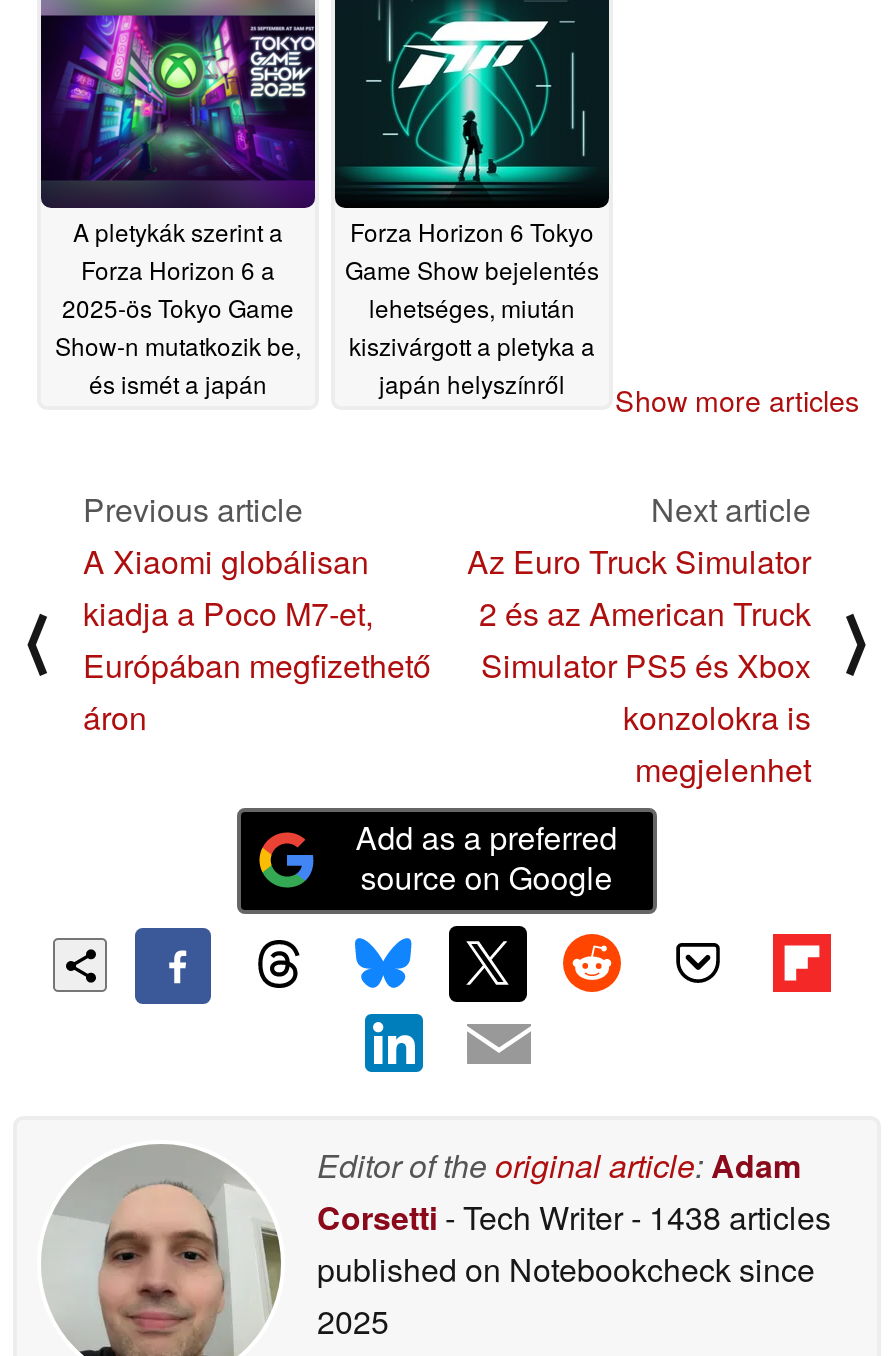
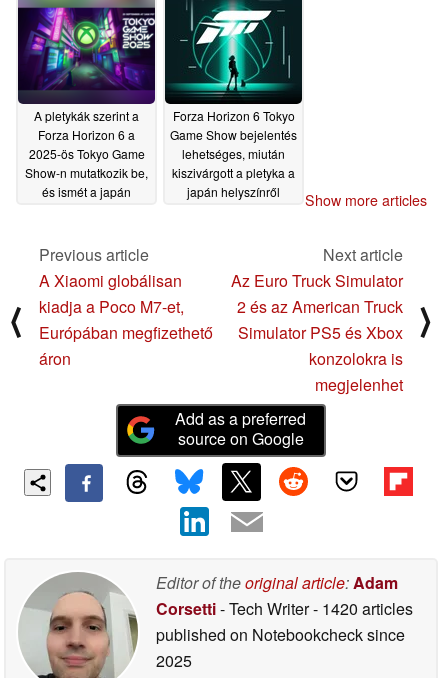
[317,1194,831,1240] Corsetti - Tech Writer - 1438 articles -> [156,597,413,620] Corsetti - Tech Writer - 1420 articles

